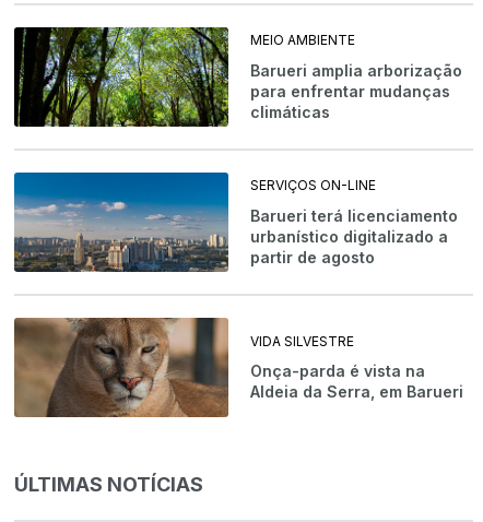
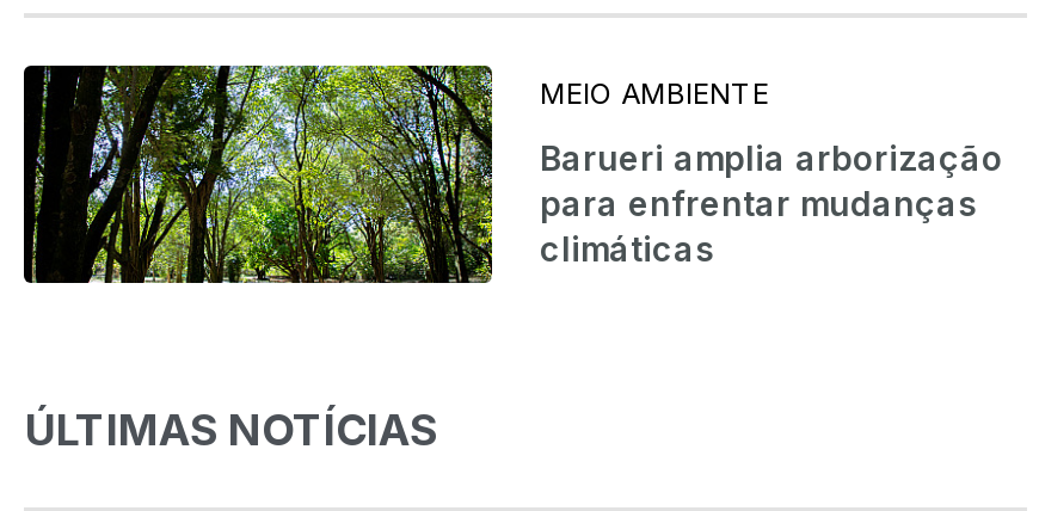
[13,171,458,273] [image] | SERVIÇOS ON-LINE | Barueri terá licenciamento | urbanístico digitalizado a | partir de agosto -> none
[13,317,463,417] [image] | VIDA SILVESTRE | Onça-parda é vista na | Aldeia da Serra, em Barueri -> none

